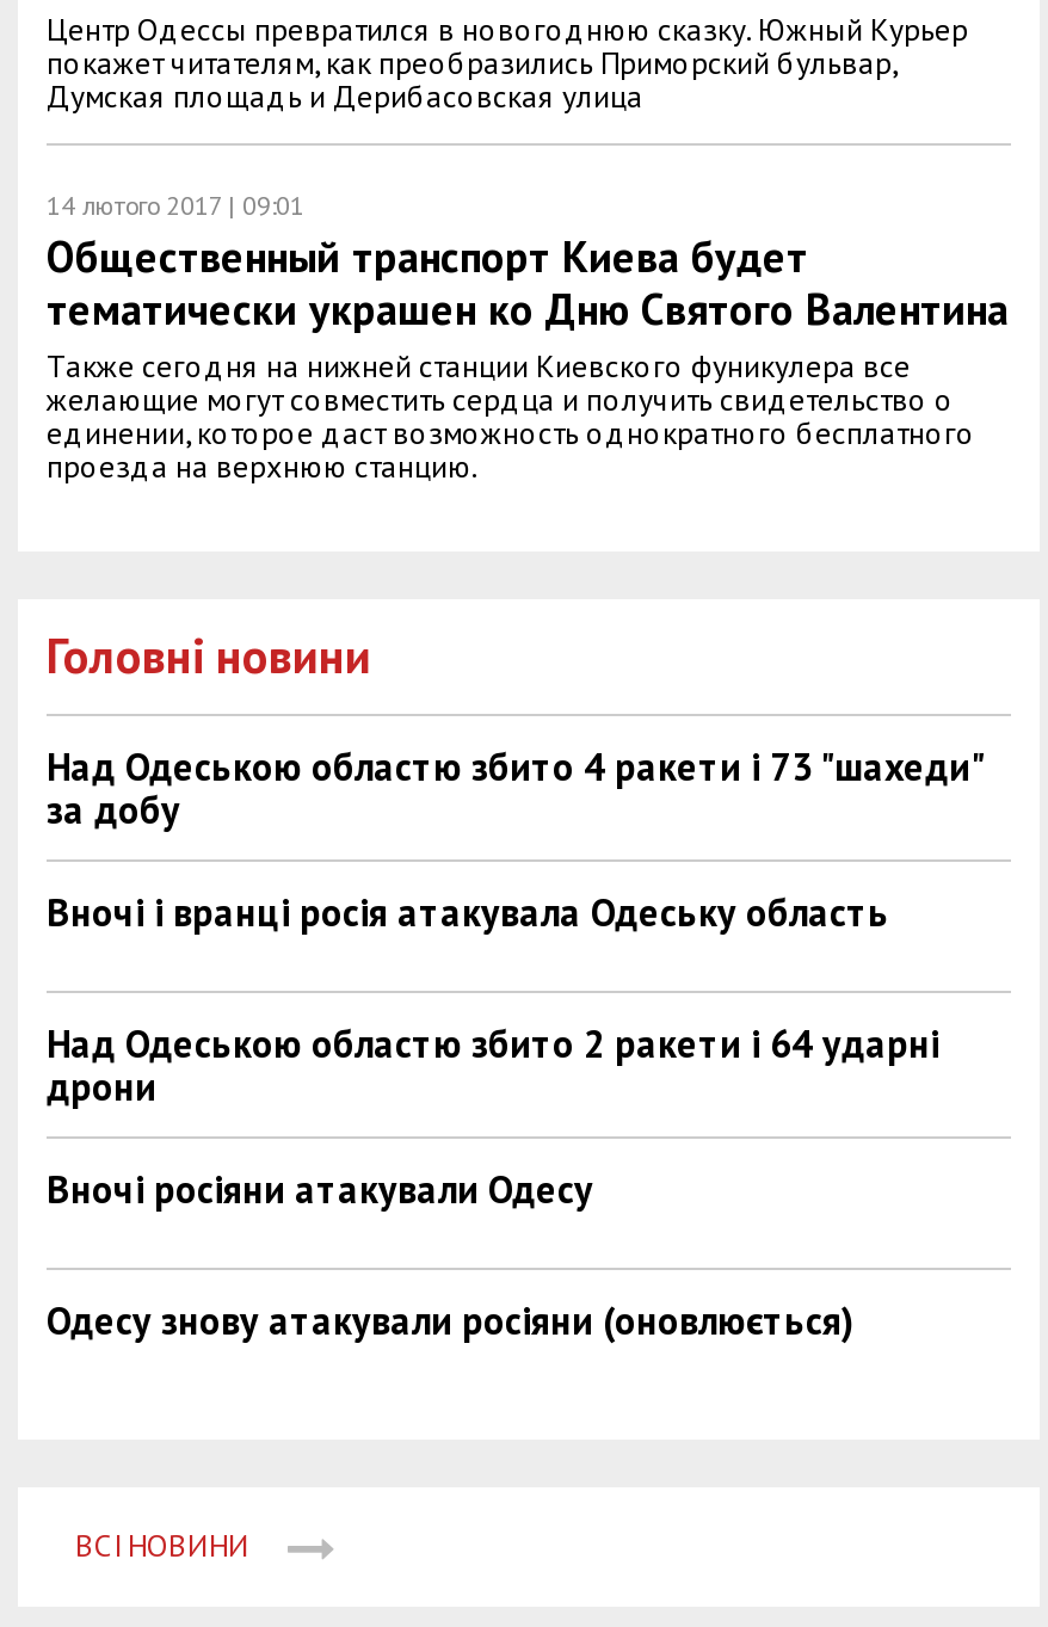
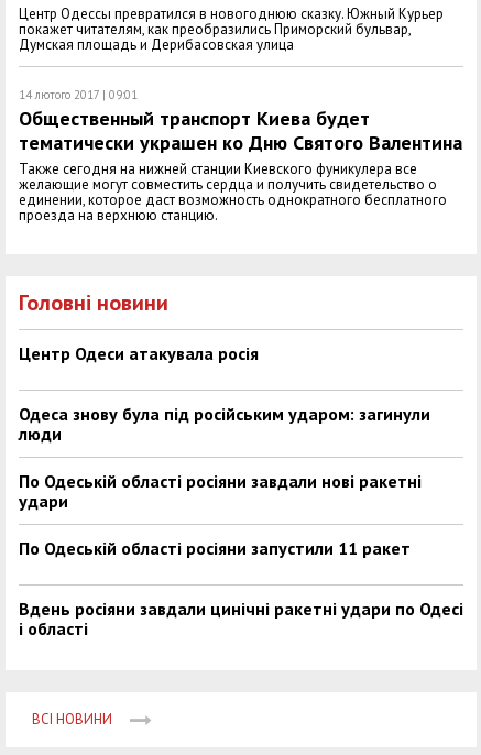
[47,742,982,833] Над Одеською областю збито 4 ракети і 73 "шахеди" | за добу -> [19,342,259,364] Центр Одеси атакувала росія
[47,888,889,936] Вночі і вранці росія атакувала Одеську область -> [19,403,430,445] Одеса знову була під російським ударом: загинули | люди
[47,1019,939,1110] Над Одеською областю збито 2 ракети і 64 ударні | дрони -> [19,470,422,512] По Одеській області росіяни завдали нові ракетні | удари
[47,1165,593,1213] Вночі росіяни атакували Одесу -> [19,537,411,559] По Одеській області росіяни запустили 11 ракет
[47,1296,853,1344] Одесу знову атакували росіяни (оновлюється) -> [19,598,463,639] Вдень росіяни завдали цинічні ракетні удари по Одесі | і області

